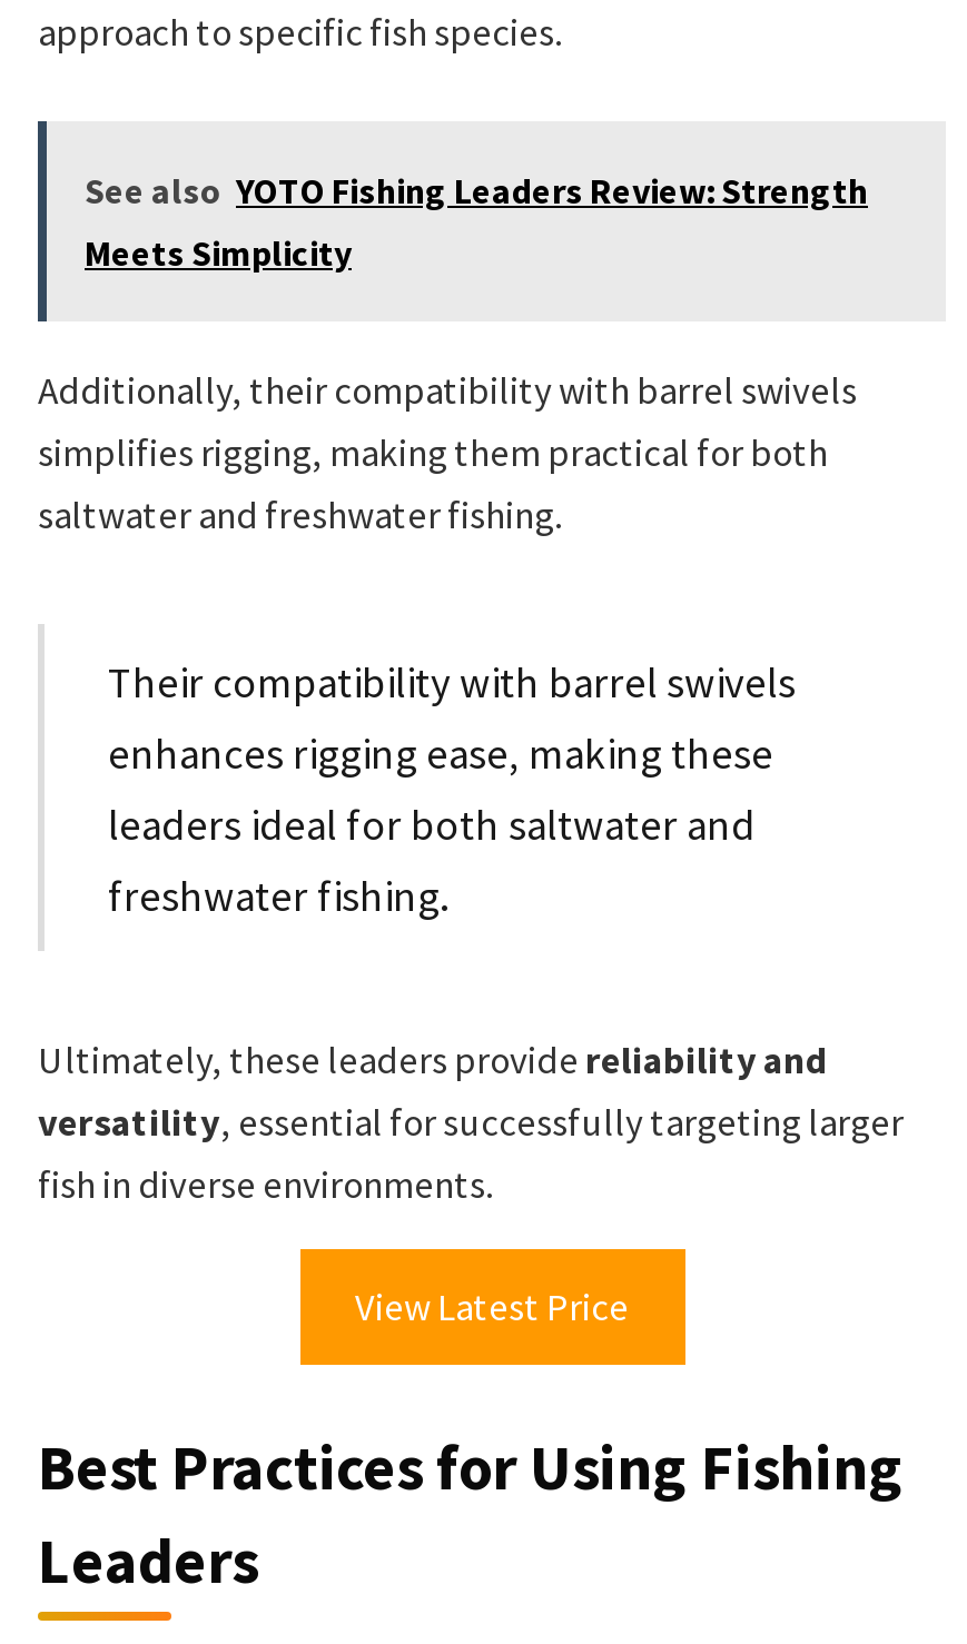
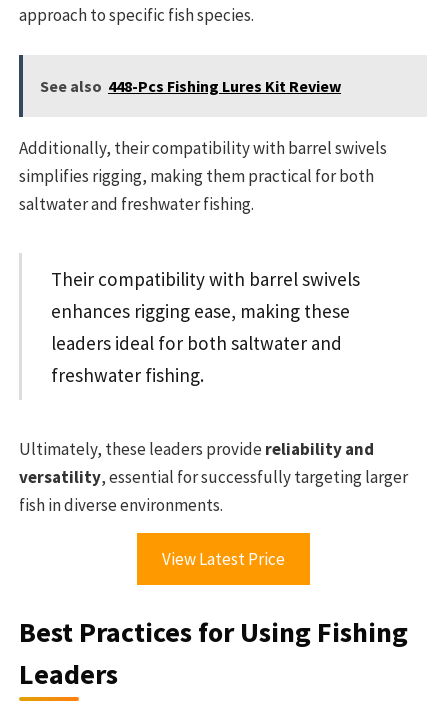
[85,169,868,276] See also YOTO Fishing Leaders Review: Strength | Meets Simplicity -> [40,76,341,96] See also 448-Pcs Fishing Lures Kit Review

